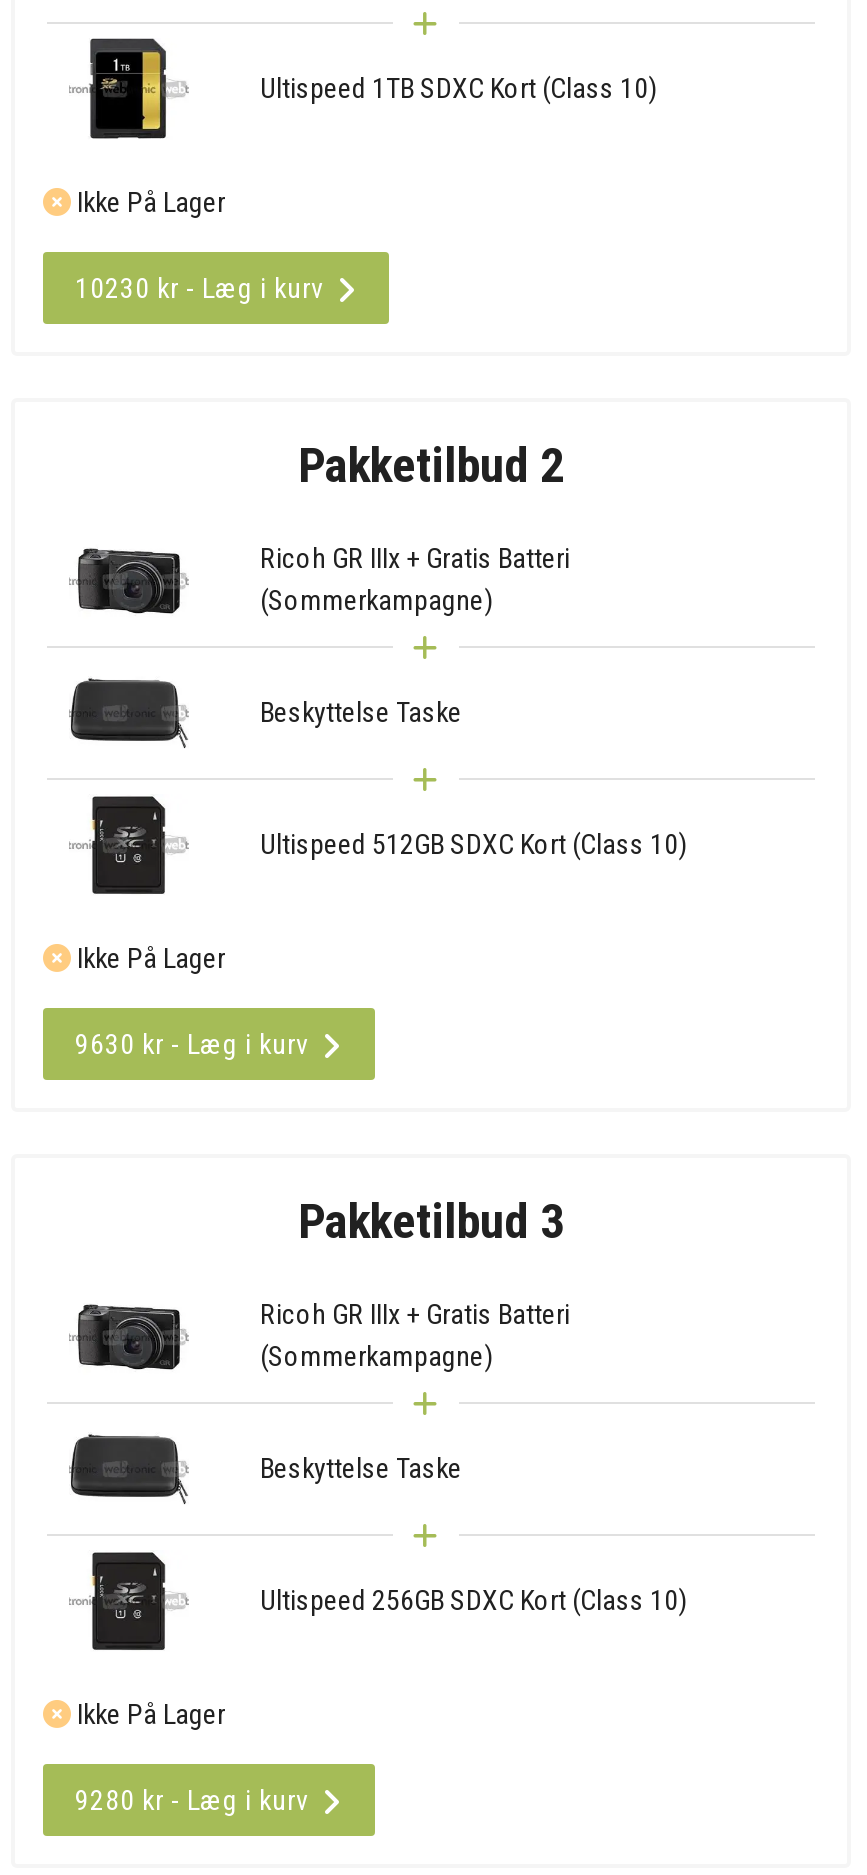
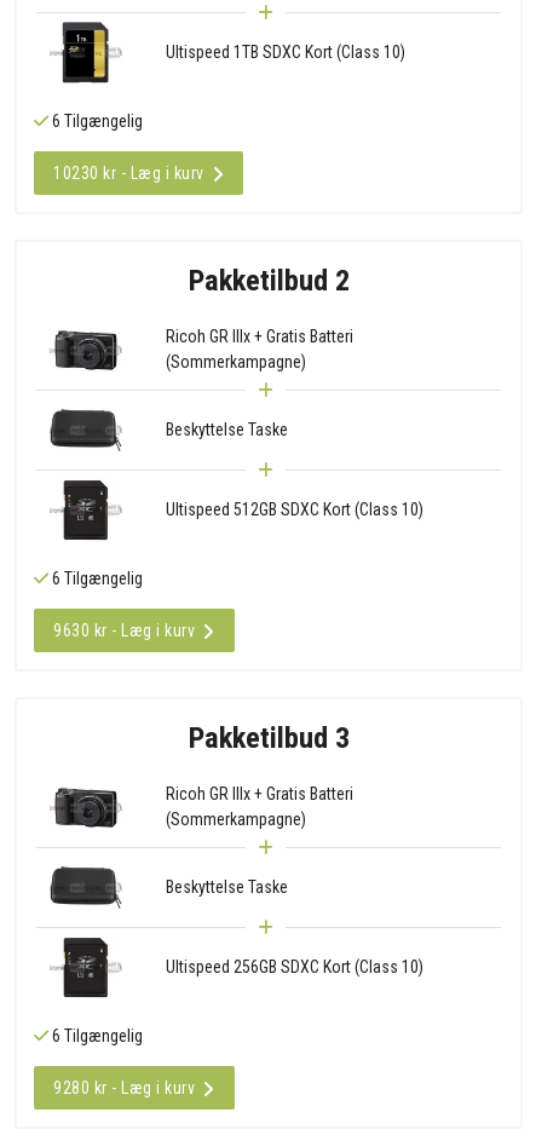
[71,186,225,218] Ikke På Lager -> [48,111,143,130] 6 Tilgængelig
[71,942,225,974] Ikke På Lager -> [48,568,143,588] 6 Tilgængelig
[71,1698,225,1730] Ikke På Lager -> [48,1026,143,1045] 6 Tilgængelig

